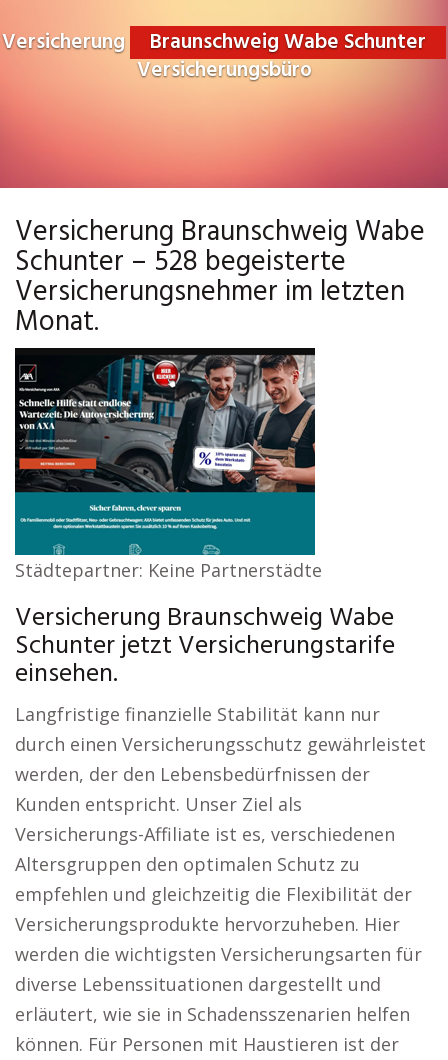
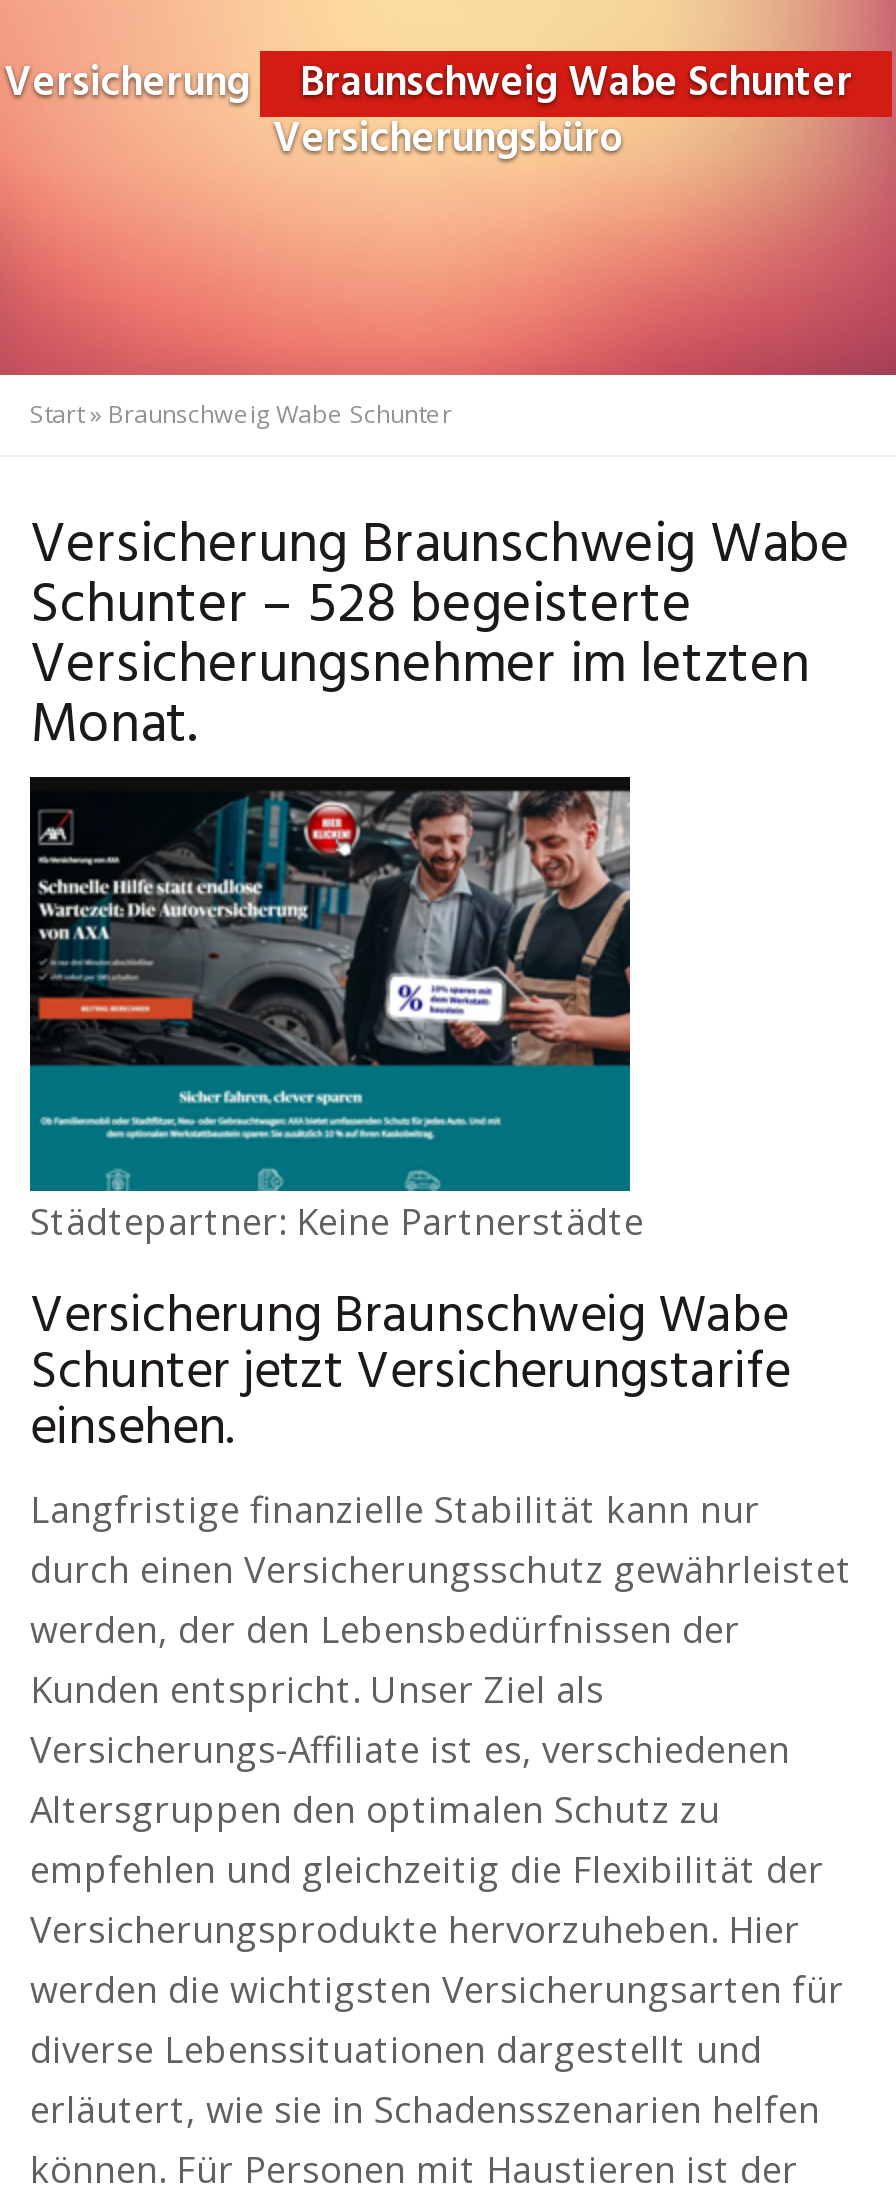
none -> [30,397,452,431] Start» Braunschweig Wabe Schunter

